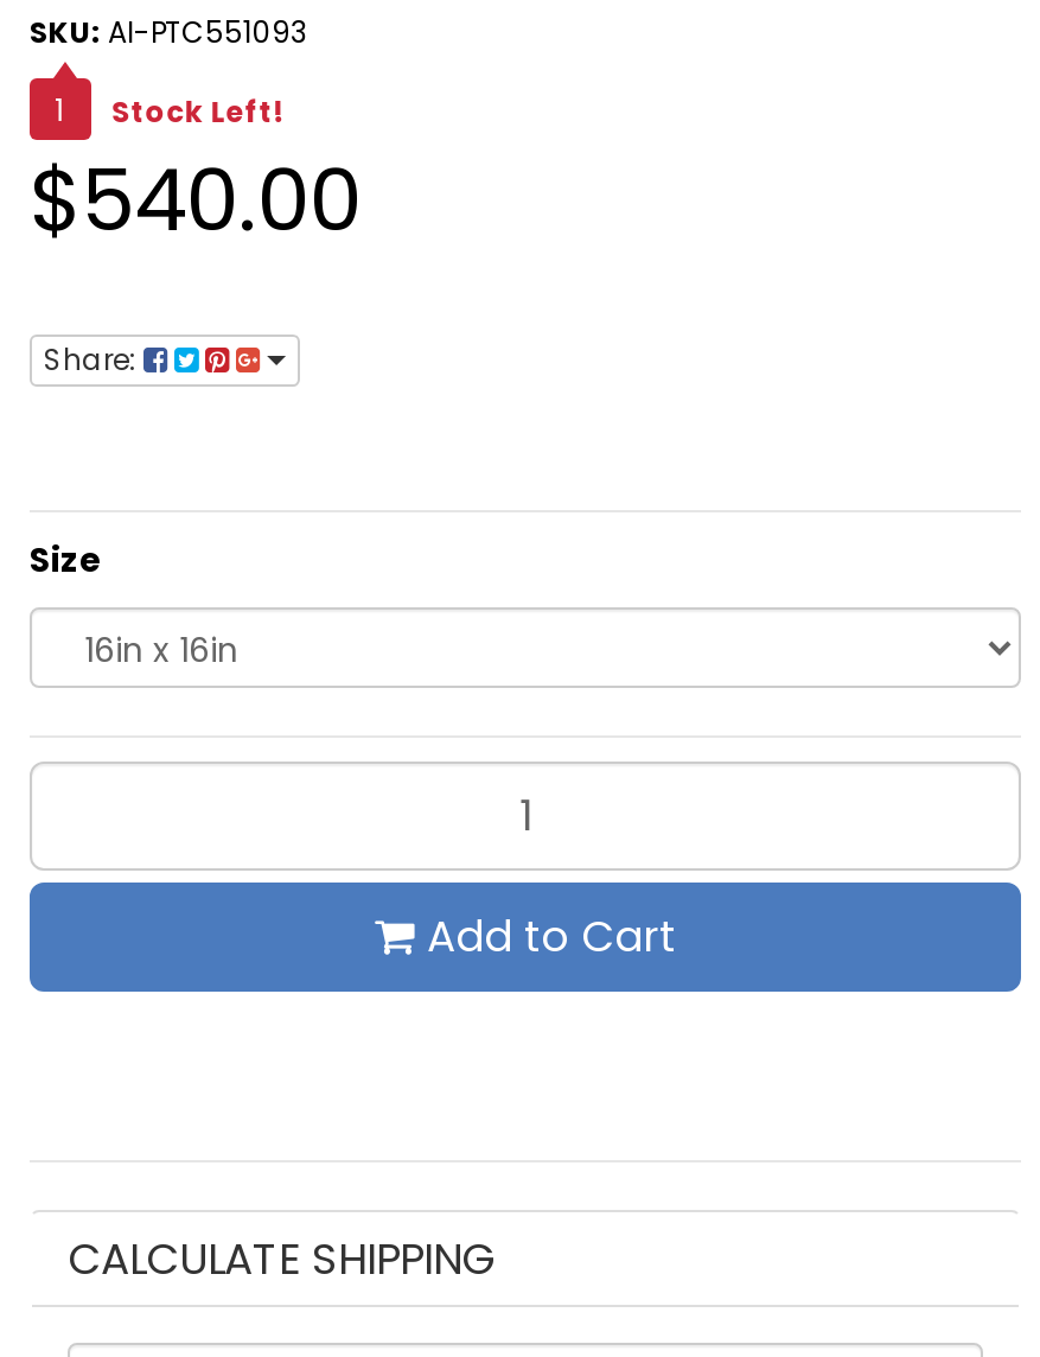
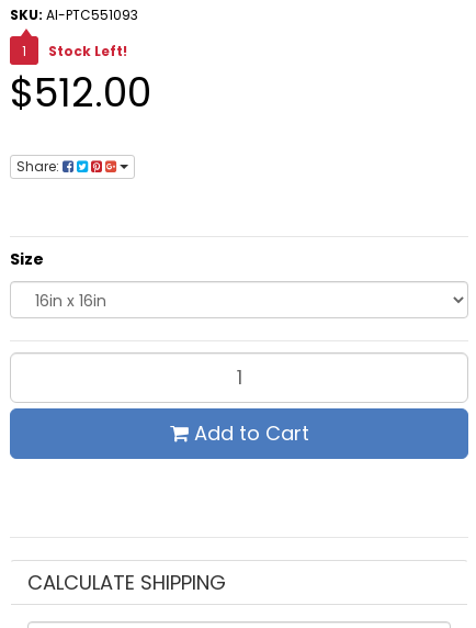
[30,141,362,262] $540.00 -> [10,65,151,121] $512.00

